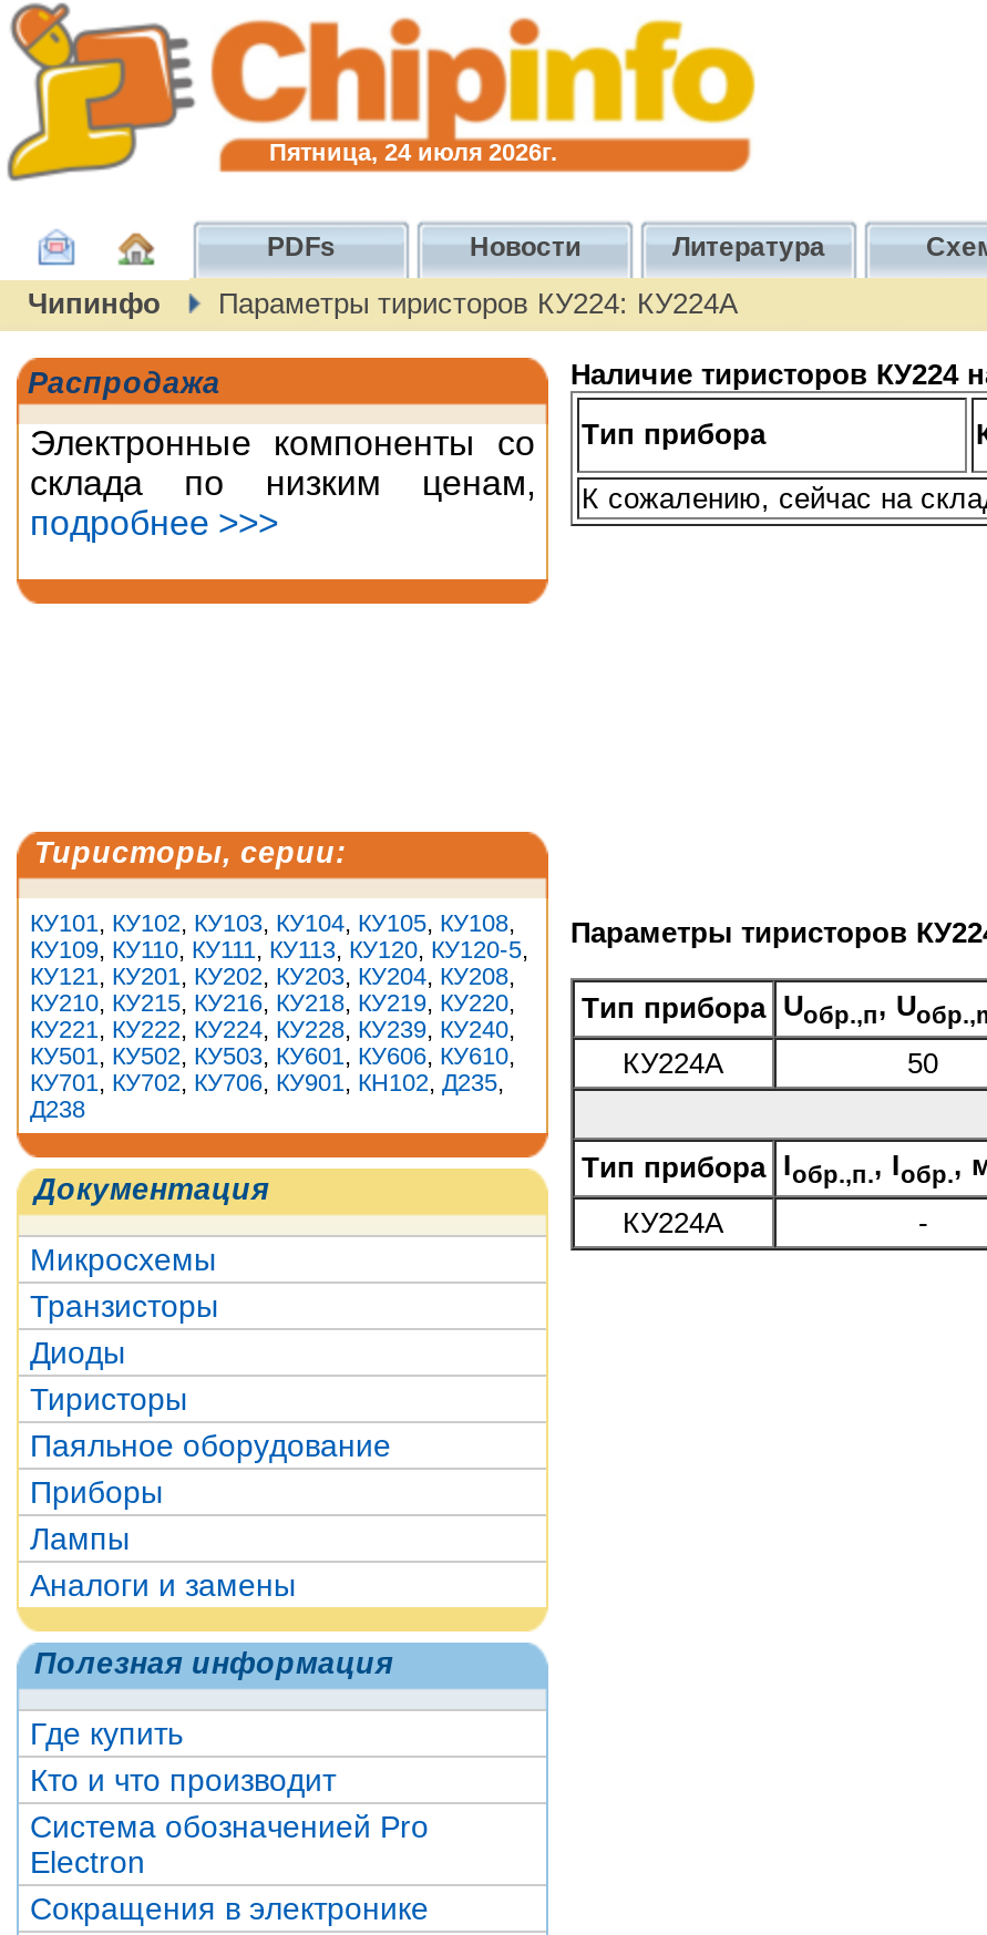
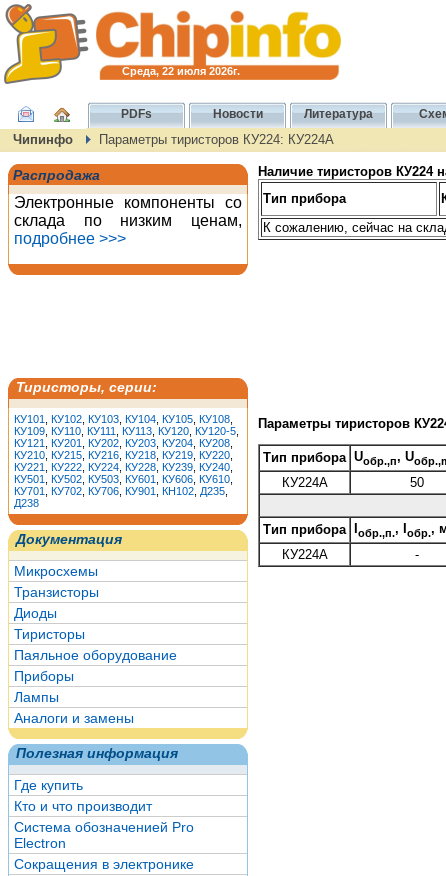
[269,138,557,165] Пятница, 24 июля 2026г. -> [122,65,240,77] Среда, 22 июля 2026г.

